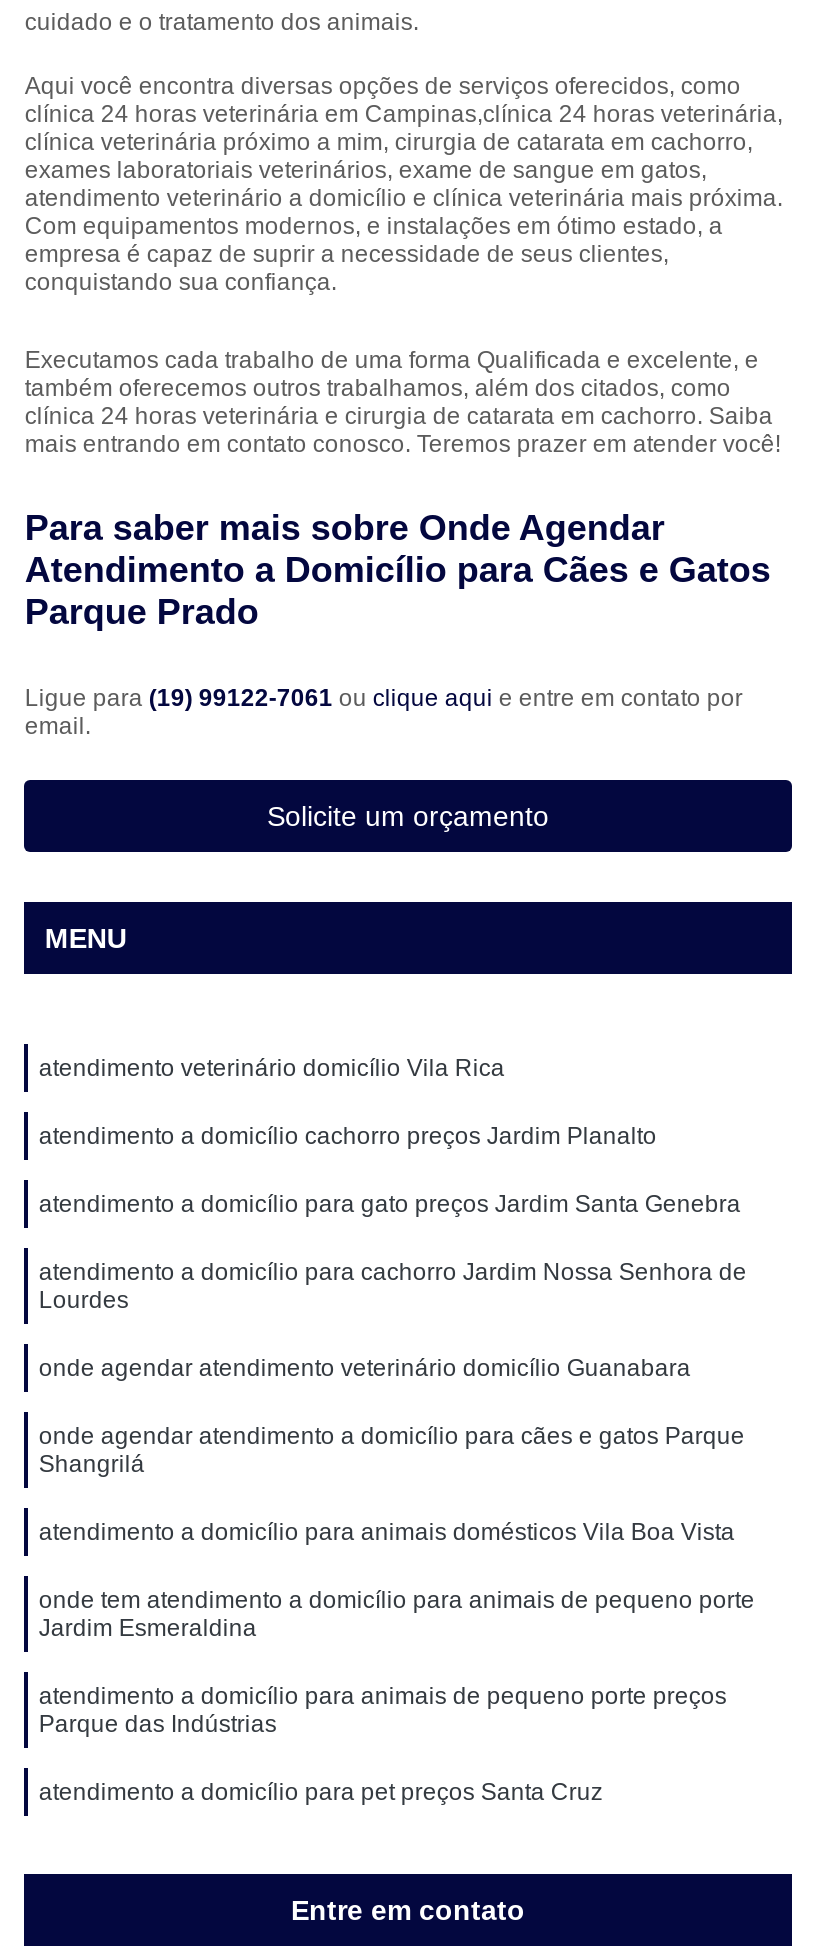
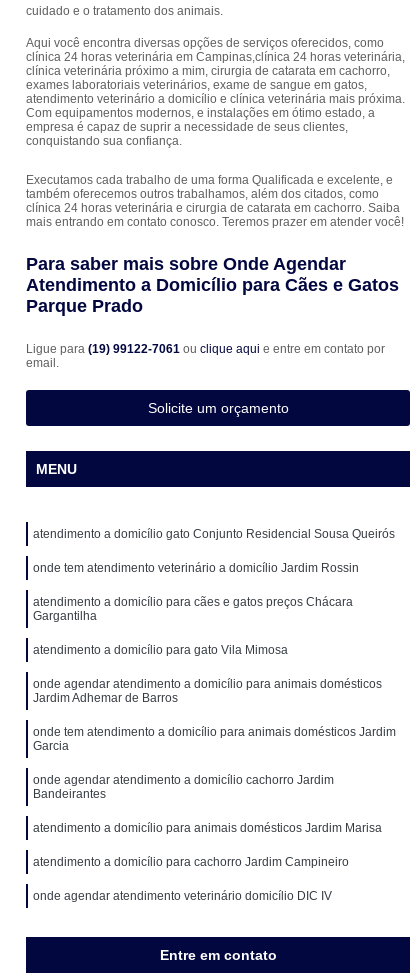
[39,1054,505,1082] atendimento veterinário domicílio Vila Rica -> [33,527,395,541] atendimento a domicílio gato Conjunto Residencial Sousa Queirós
[39,1122,657,1150] atendimento a domicílio cachorro preços Jardim Planalto -> [33,561,359,575] onde tem atendimento veterinário a domicílio Jardim Rossin
[39,1190,741,1218] atendimento a domicílio para gato preços Jardim Santa Genebra -> [33,595,353,623] atendimento a domicílio para cães e gatos preços Chácara | Gargantilha
[39,1258,747,1314] atendimento a domicílio para cachorro Jardim Nossa Senhora de | Lourdes -> [33,643,288,657] atendimento a domicílio para gato Vila Mimosa
[39,1354,691,1382] onde agendar atendimento veterinário domicílio Guanabara -> [33,677,382,705] onde agendar atendimento a domicílio para animais domésticos | Jardim Adhemar de Barros
[39,1422,745,1478] onde agendar atendimento a domicílio para cães e gatos Parque | Shangrilá -> [33,725,396,753] onde tem atendimento a domicílio para animais domésticos Jardim | Garcia
[39,1518,735,1546] atendimento a domicílio para animais domésticos Vila Boa Vista -> [33,773,334,801] onde agendar atendimento a domicílio cachorro Jardim | Bandeirantes
[39,1586,755,1642] onde tem atendimento a domicílio para animais de pequeno porte | Jardim Esmeraldina -> [33,821,382,835] atendimento a domicílio para animais domésticos Jardim Marisa
[39,1682,727,1738] atendimento a domicílio para animais de pequeno porte preços | Parque das Indústrias -> [33,855,349,869] atendimento a domicílio para cachorro Jardim Campineiro
[39,1778,603,1806] atendimento a domicílio para pet preços Santa Cruz -> [33,889,332,903] onde agendar atendimento veterinário domicílio DIC IV

